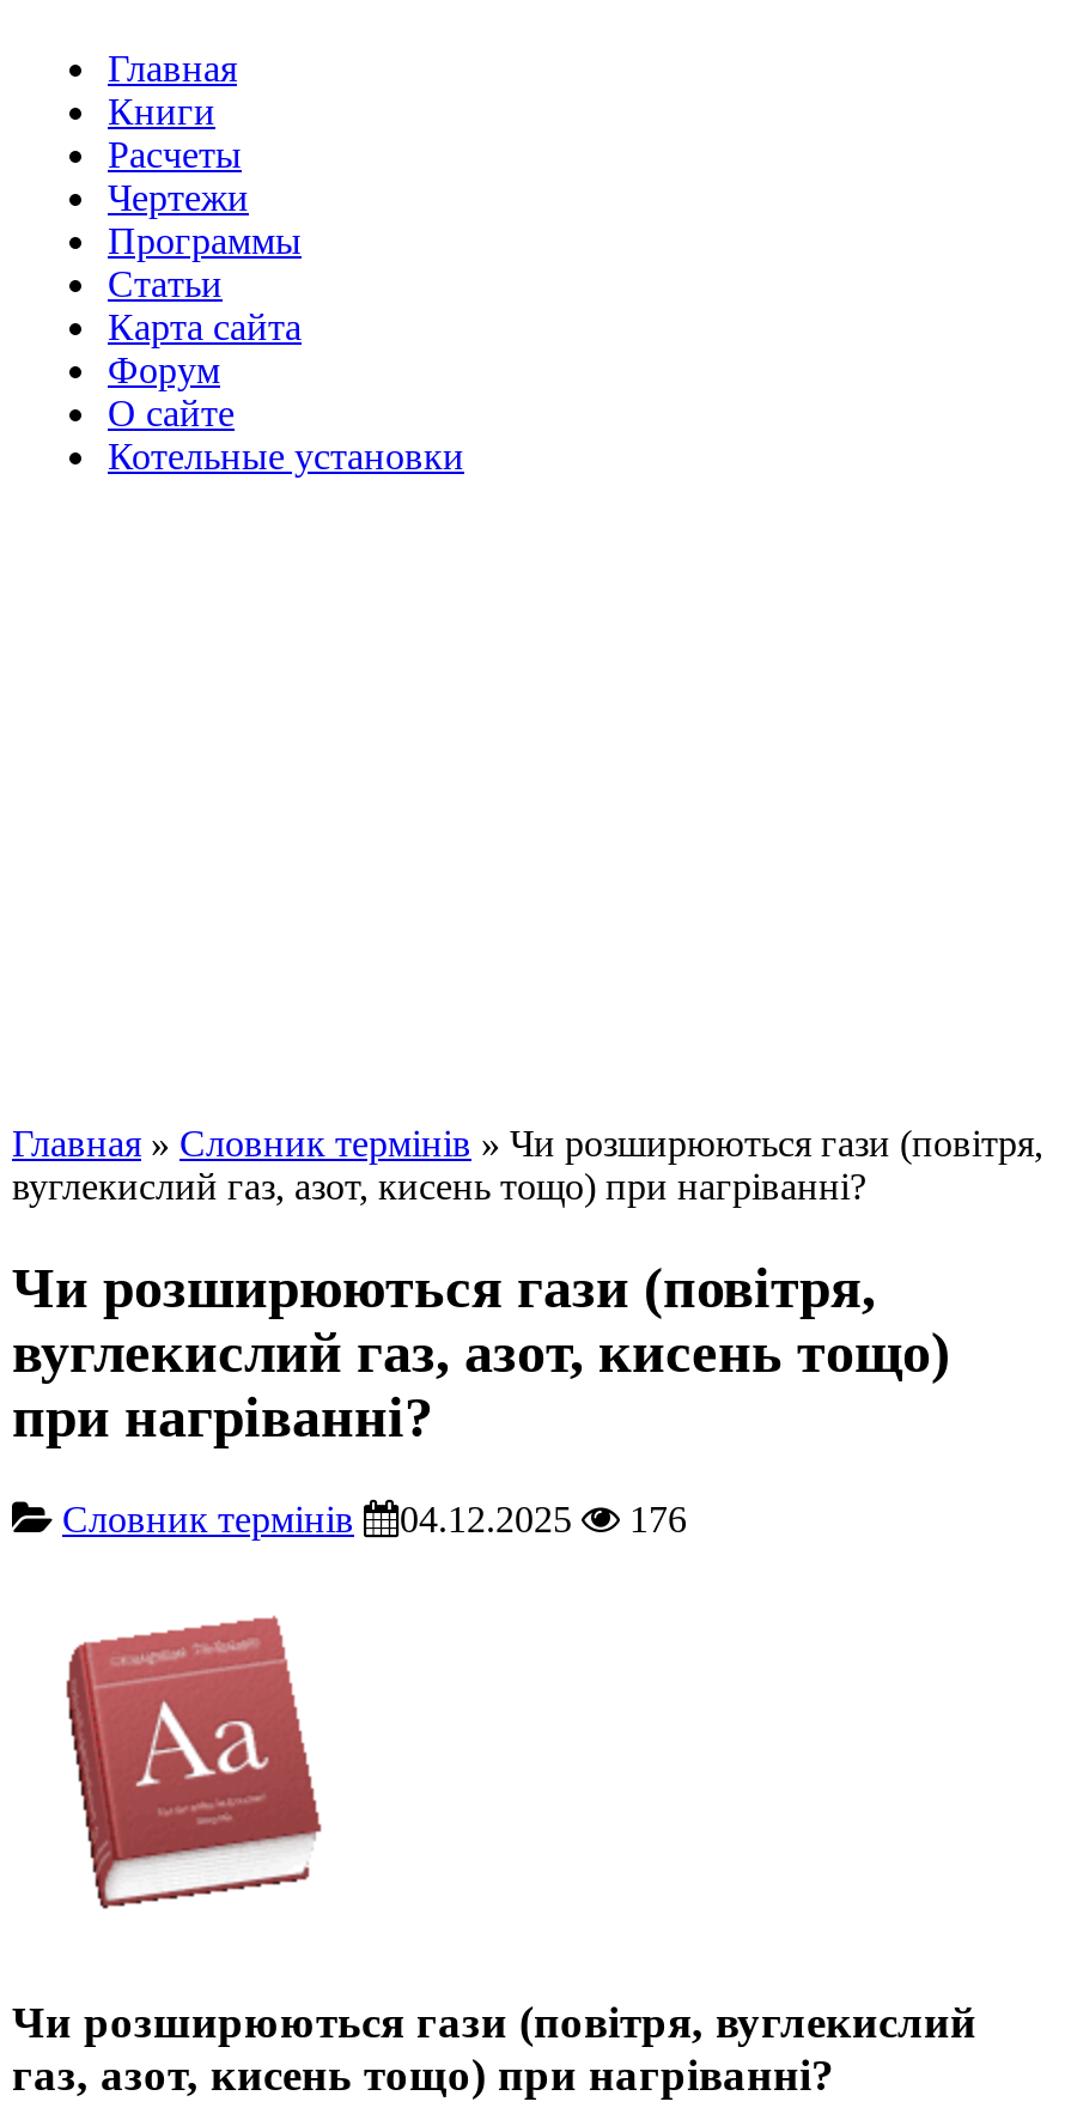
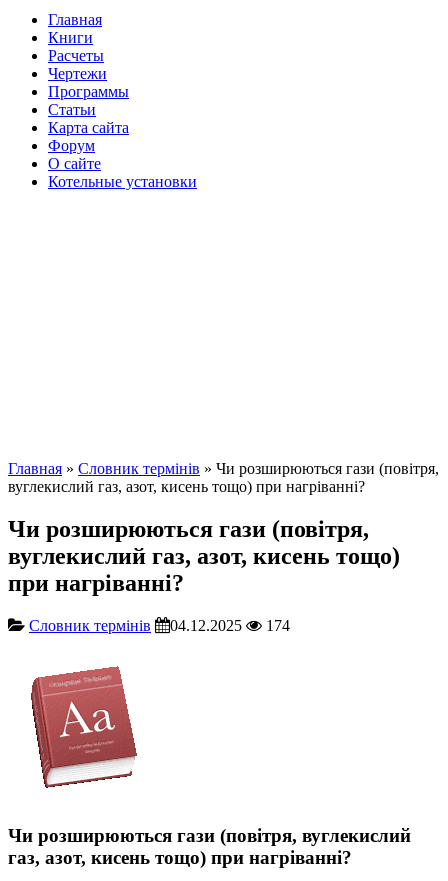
[62,1498,687,1539] Словник термінів 04.12.2025 176 -> [29,617,290,634] Словник термінів 04.12.2025 174

